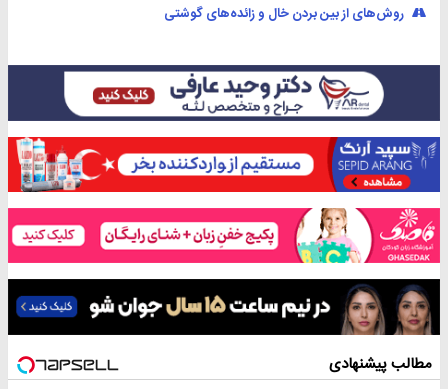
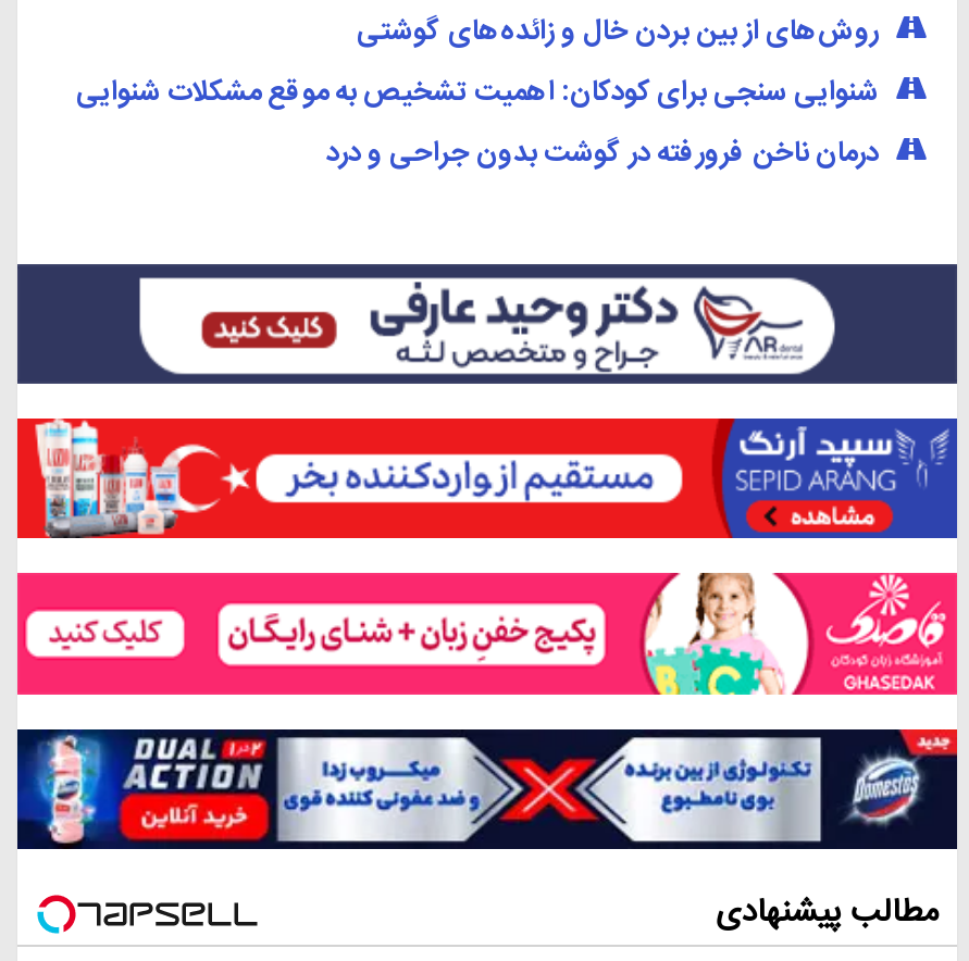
none -> [76,68,879,177] شنوایی سنجی برای کودکان: اهمیت تشخیص به موقع مشکلات شنوایی | درمان ناخن فرورفته در گوشت بدون جراحی و درد
[7,278,441,336] [image] -> [15,726,959,852] [image]

